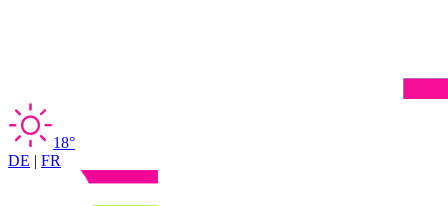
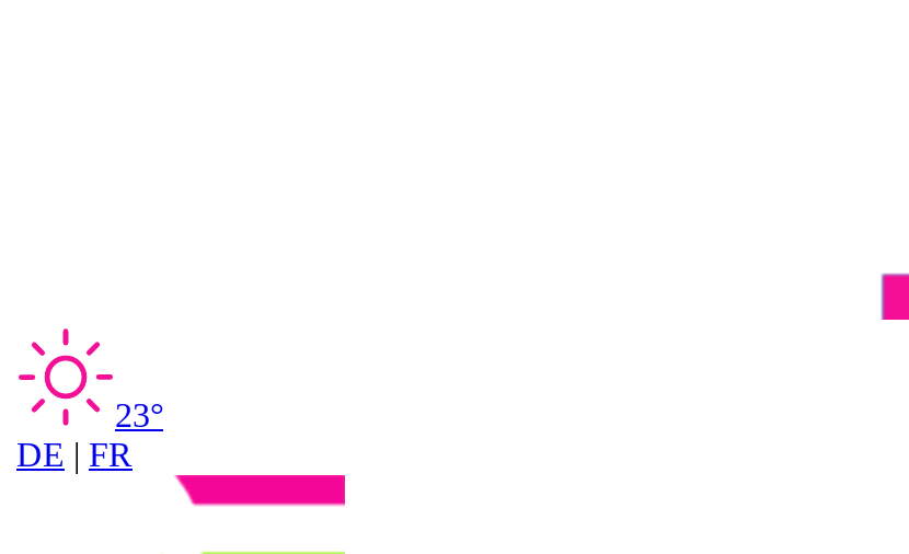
[53,134,75,151] 18° -> [115,396,163,434] 23°

